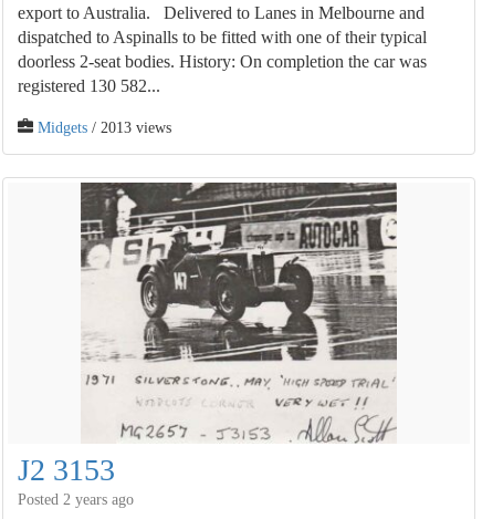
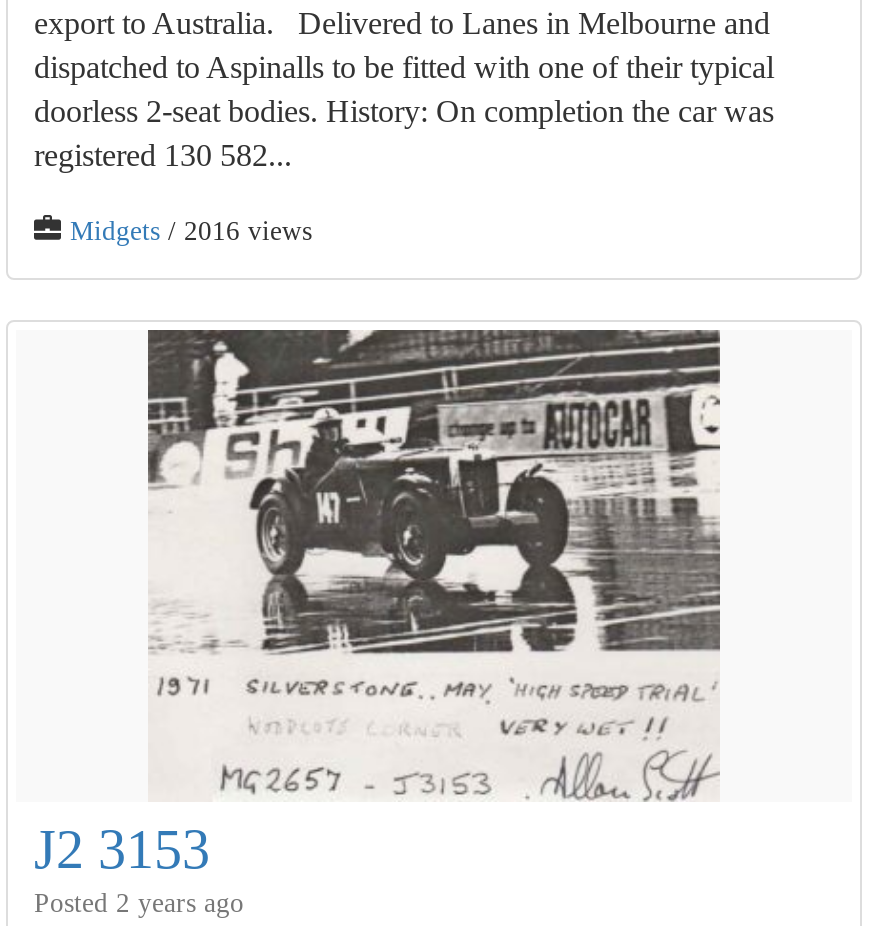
[38,120,171,137] Midgets / 2013 views -> [70,217,312,247] Midgets / 2016 views

